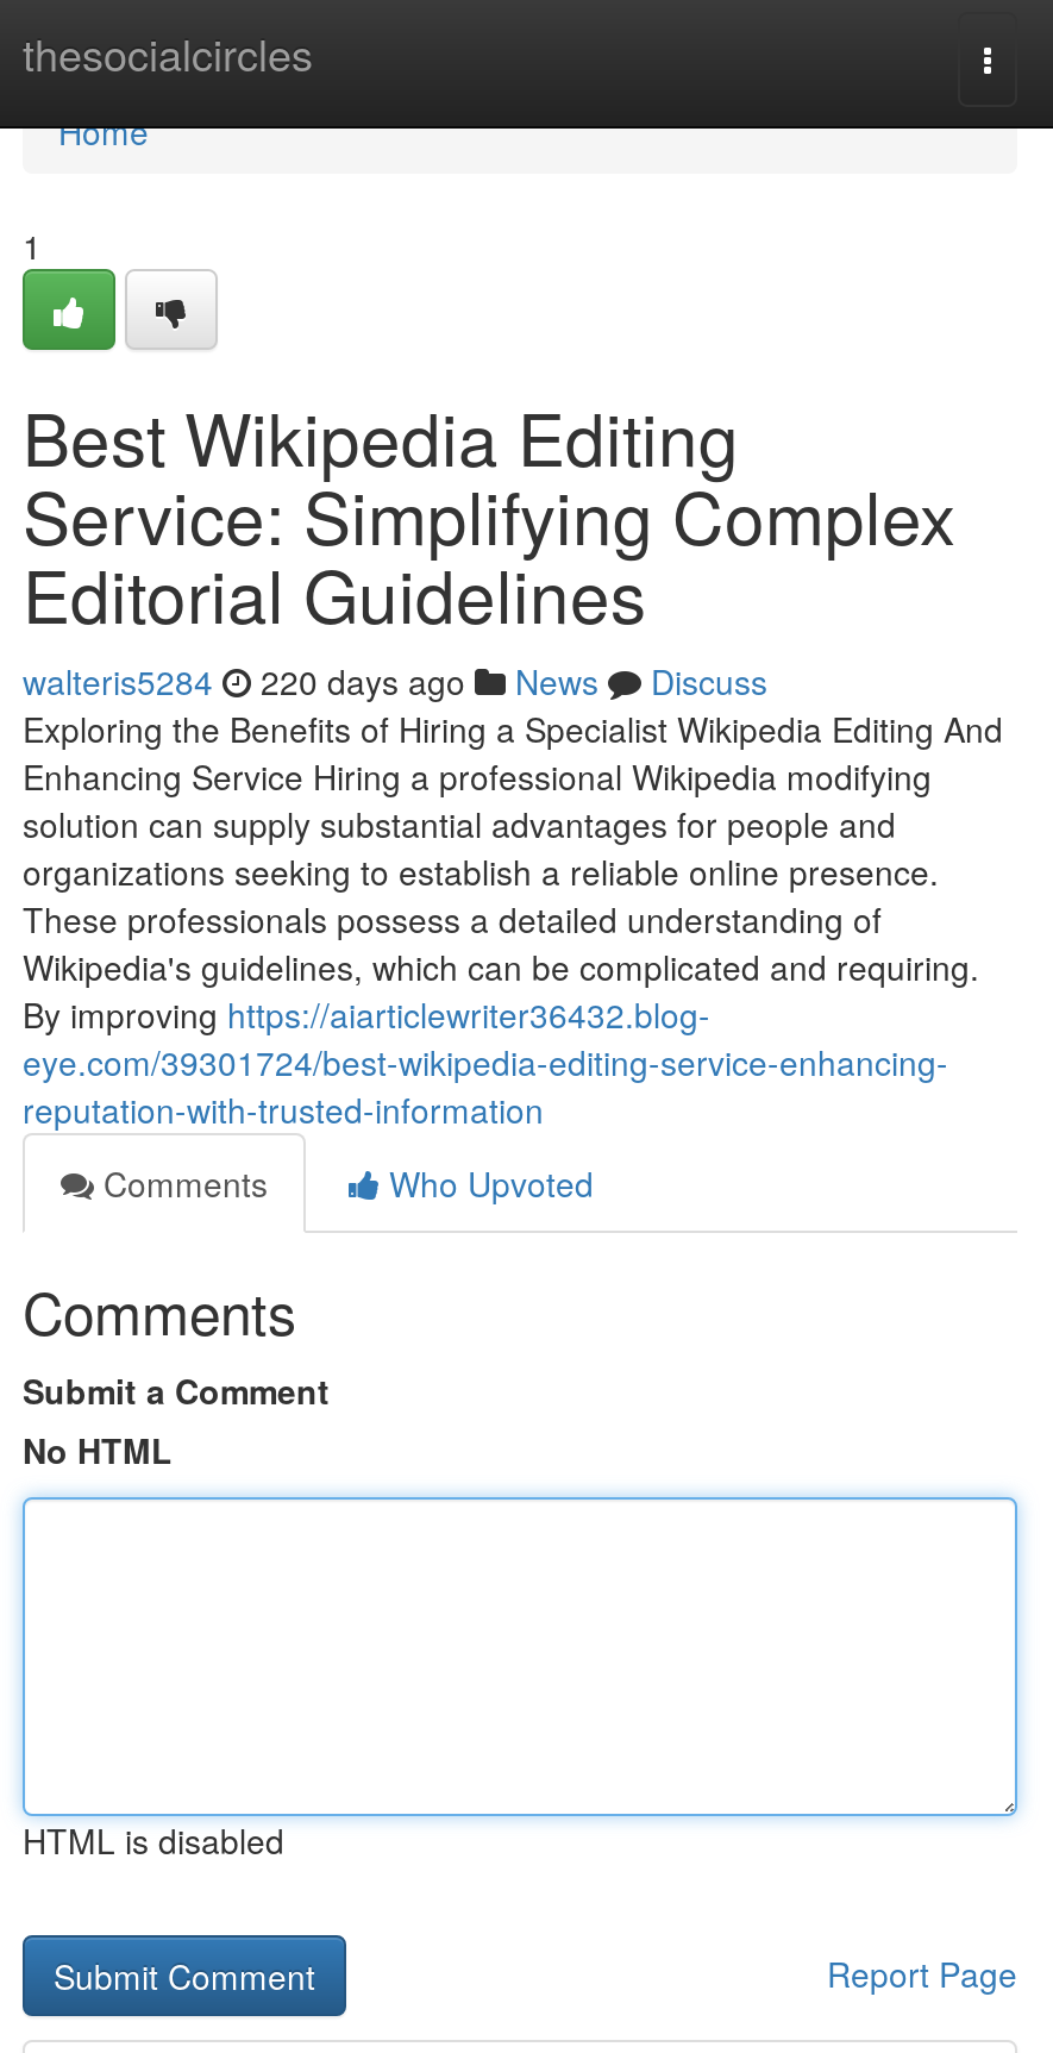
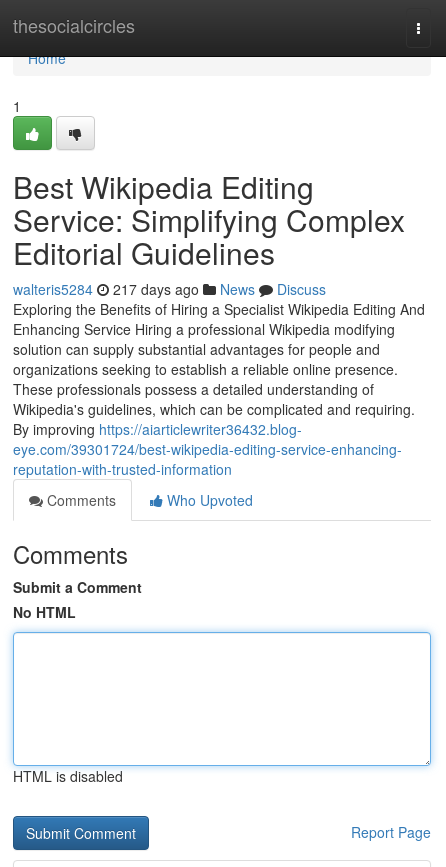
[23,657,767,705] walteris5284 220 days ago News Discuss -> [13,279,326,299] walteris5284 217 days ago News Discuss

